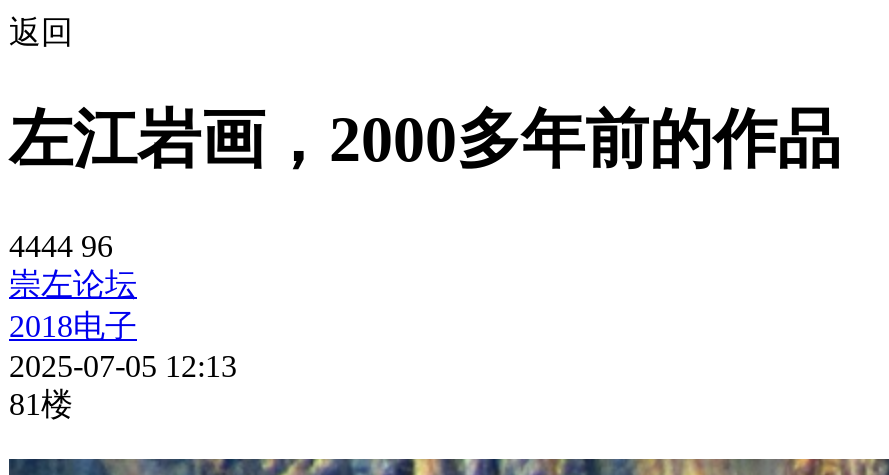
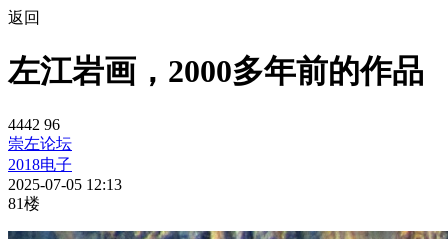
[9,229,113,263] 4444 96 -> [8,116,60,133] 4442 96

